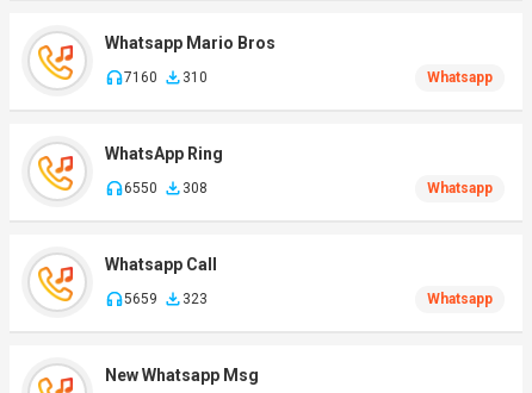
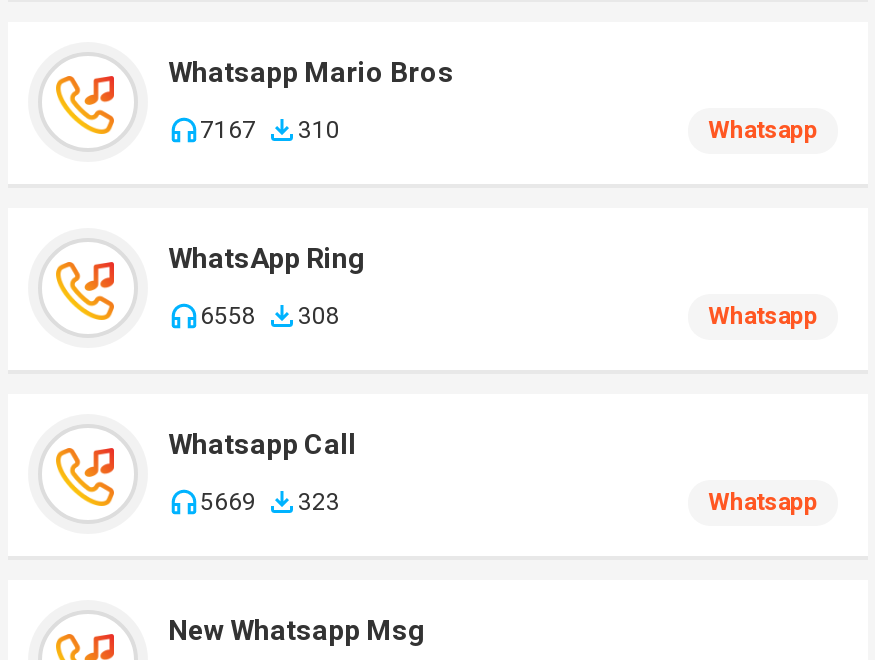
[124,69,208,86] 7160 310 -> [200,116,340,144] 7167 310
[124,180,208,196] 6550 308 -> [200,302,340,330] 6558 308
[124,290,208,307] 5659 323 -> [200,488,340,516] 5669 323

